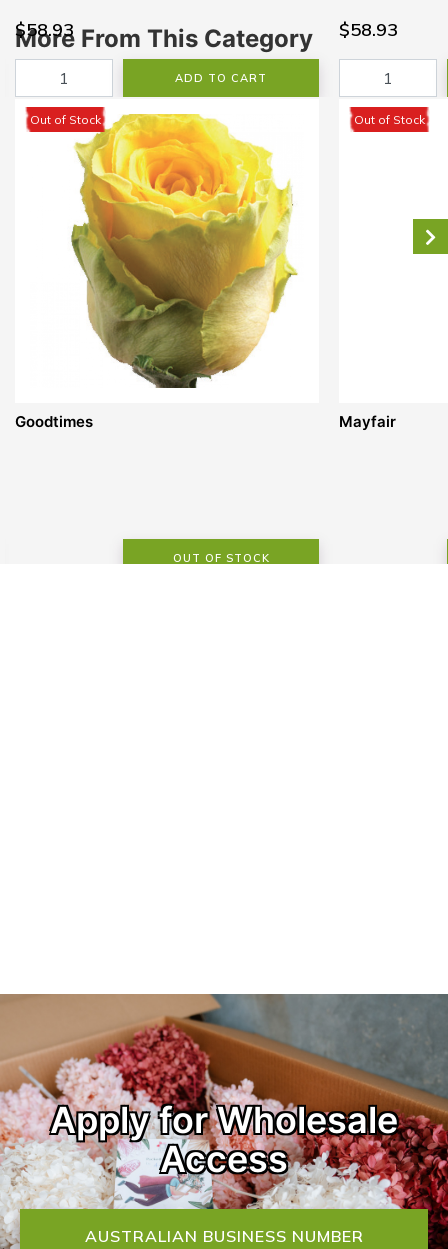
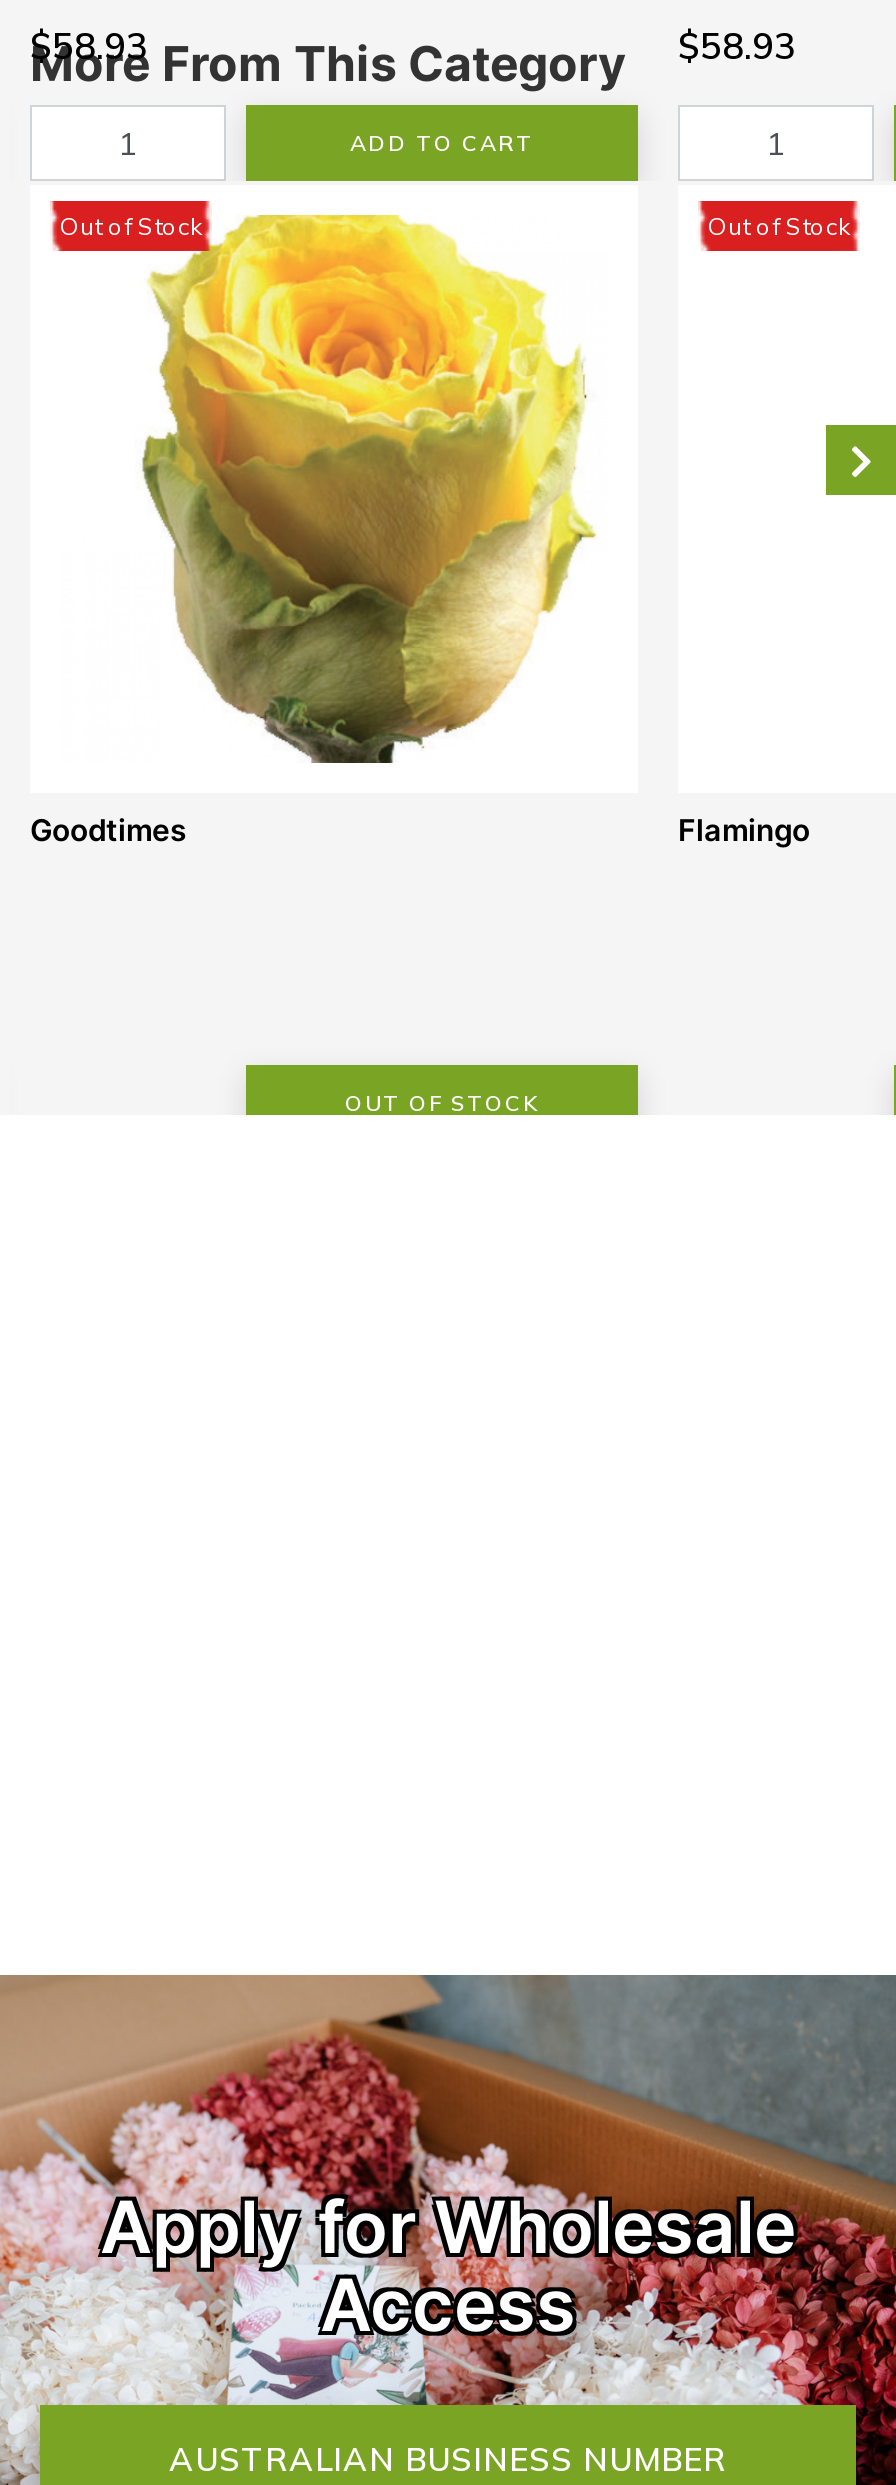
[339,412,396,431] Mayfair -> [678,811,810,849] Flamingo

